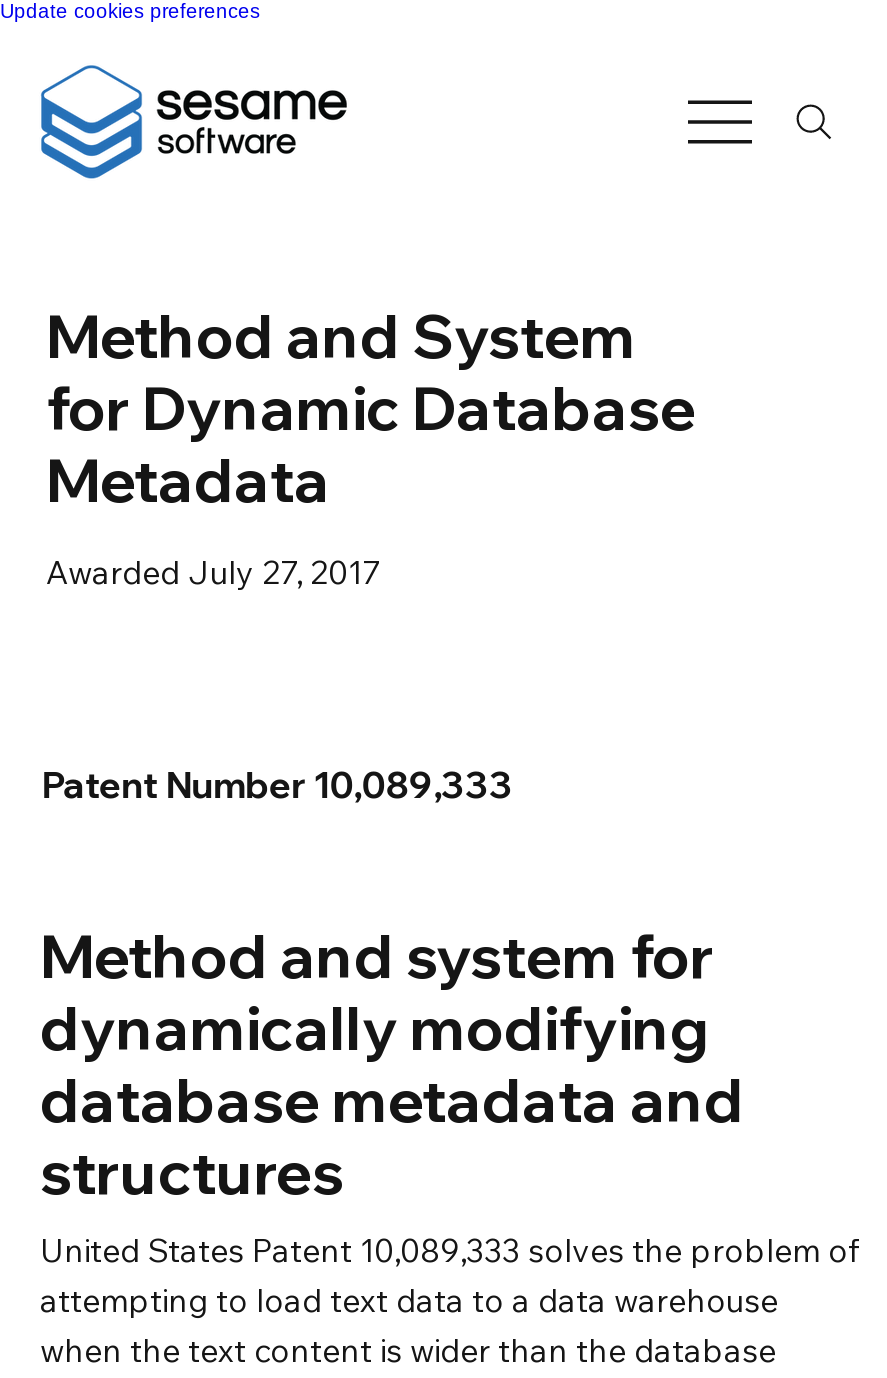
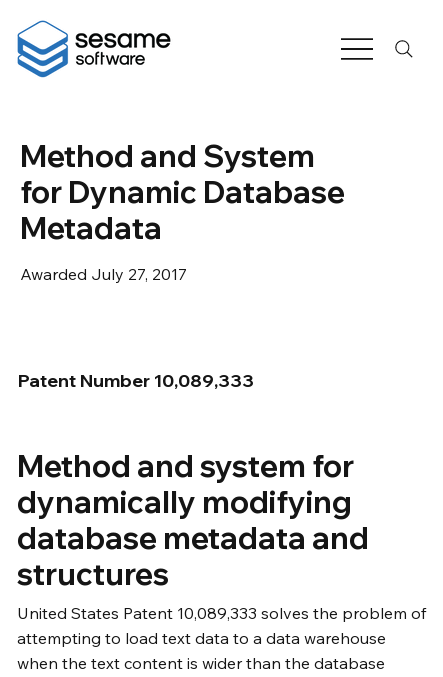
[0,0,260,22] Update cookies preferences -> none

